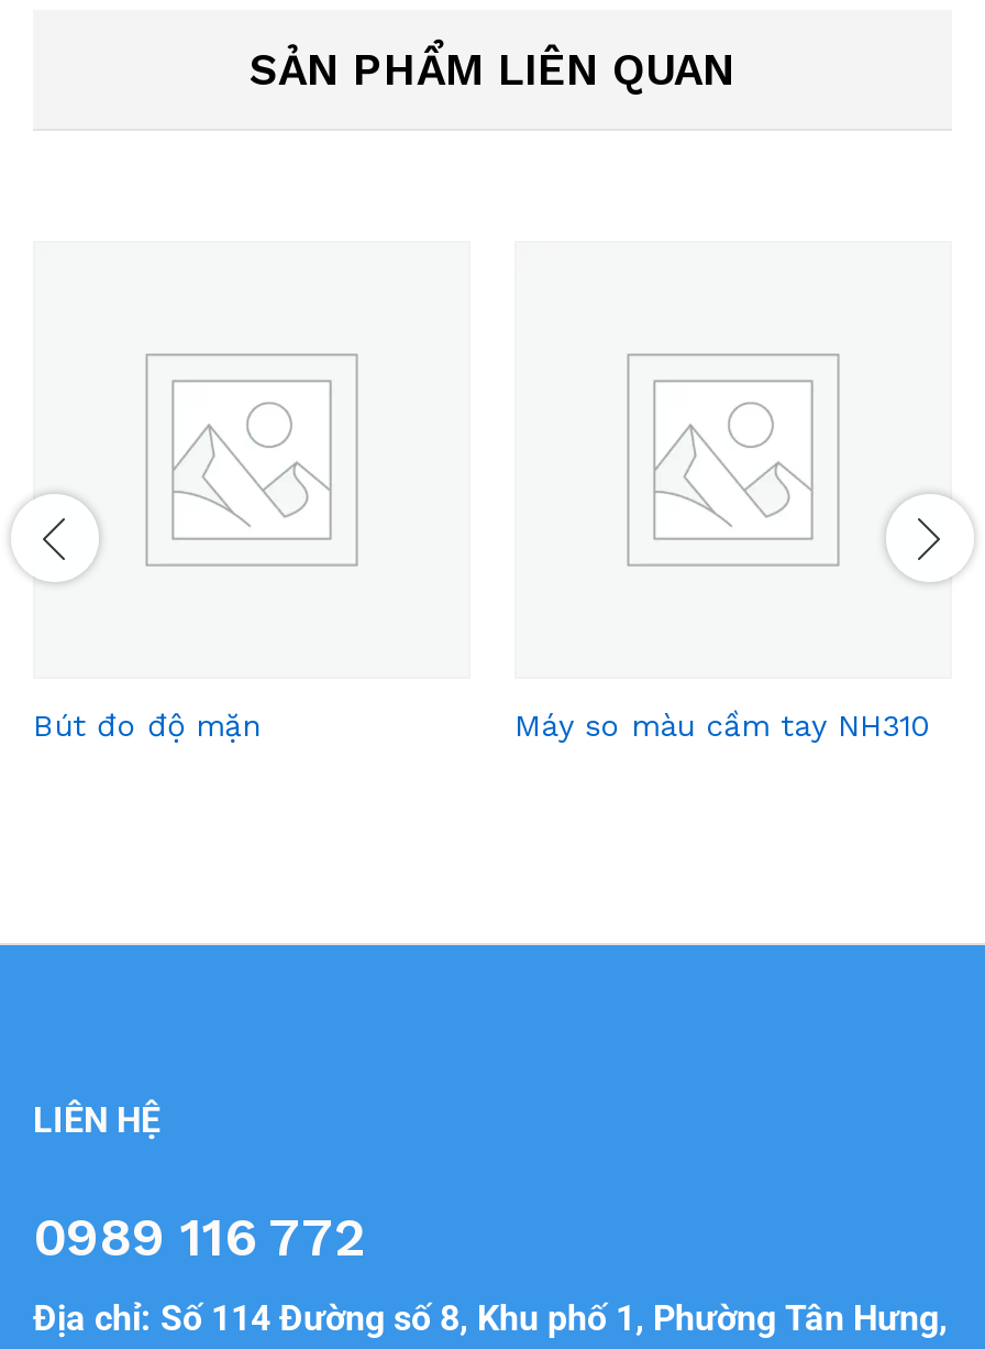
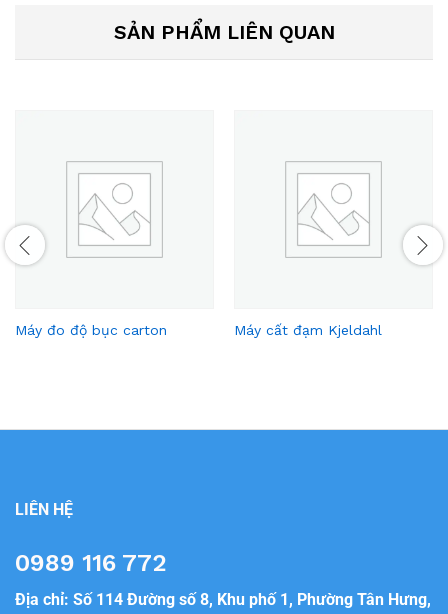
[33,708,930,743] Bút đo độ mặn | Máy so màu cầm tay NH310 -> [15,322,382,338] Máy đo độ bục carton | Máy cất đạm Kjeldahl

